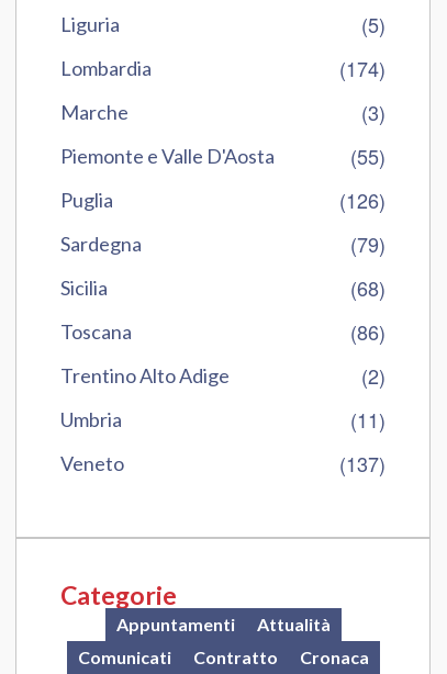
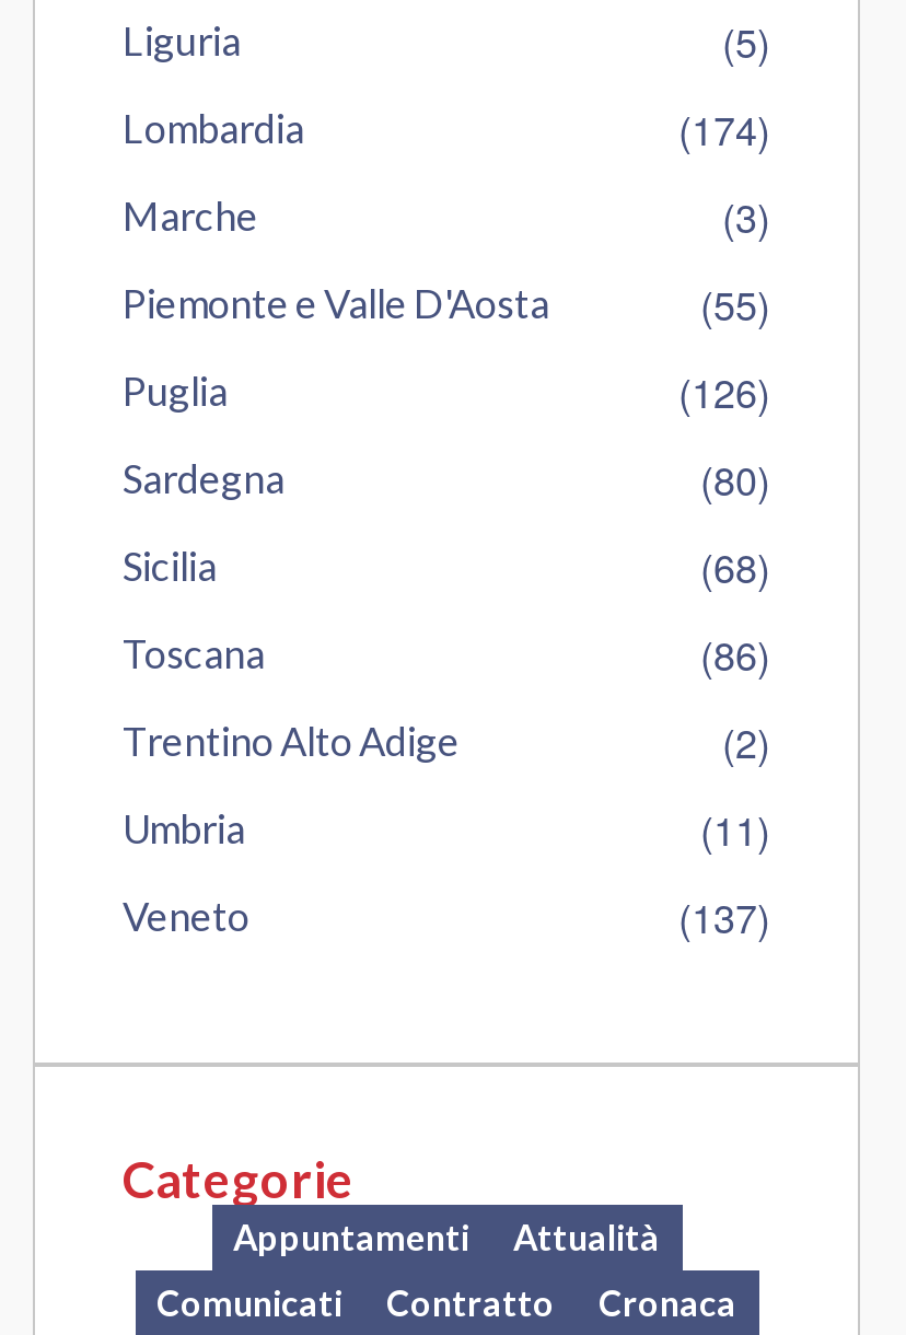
[350,229,385,258] (79) -> [700,449,770,506] (80)

